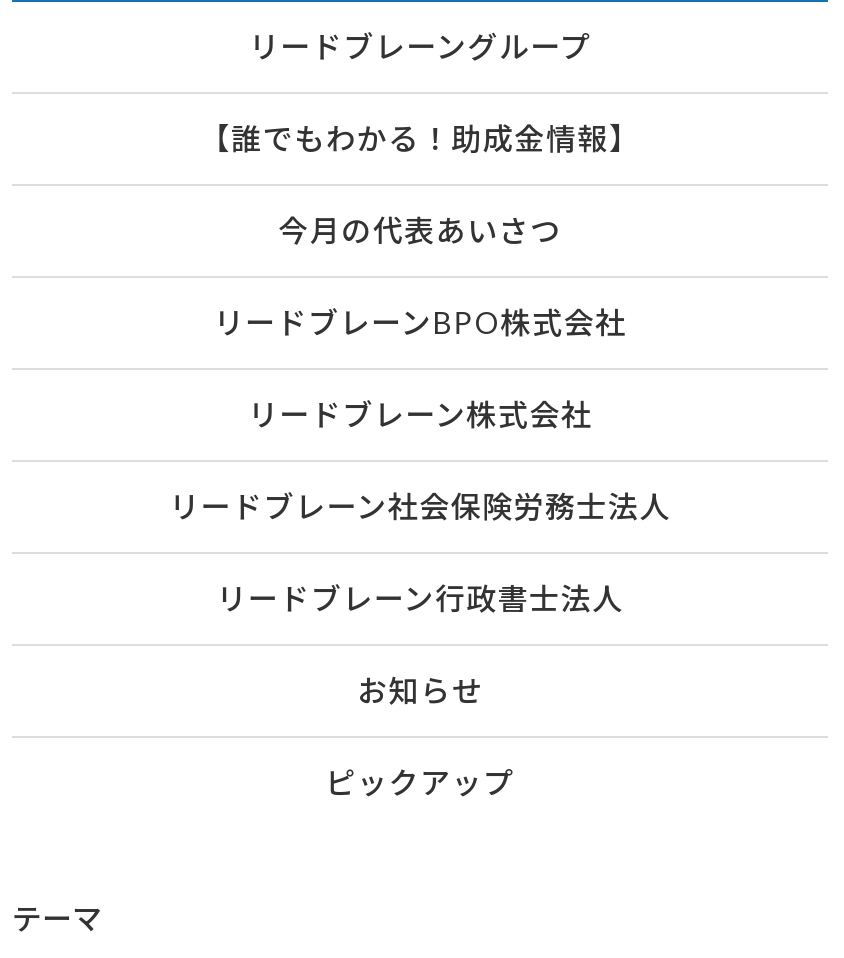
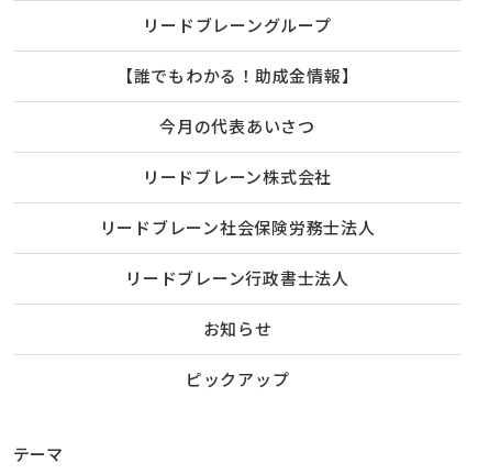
[214,303,626,339] リードブレーンBPO株式会社 -> none

